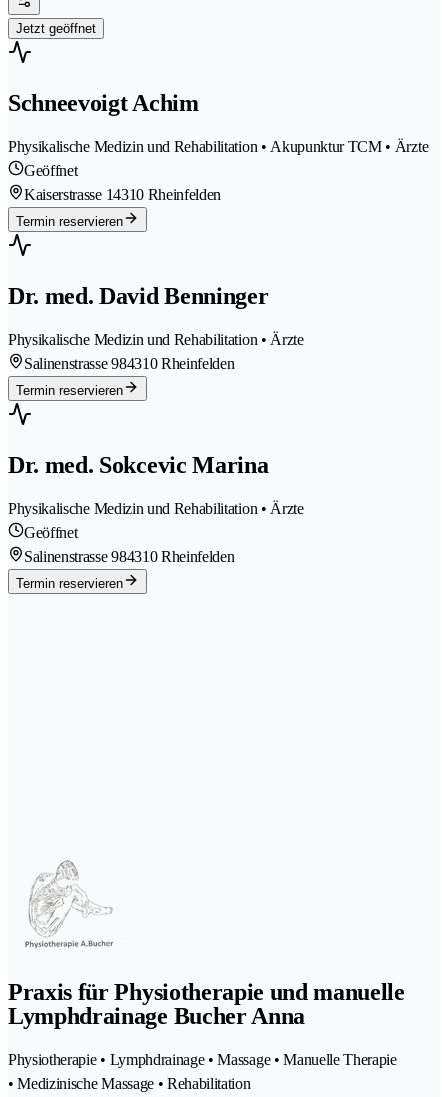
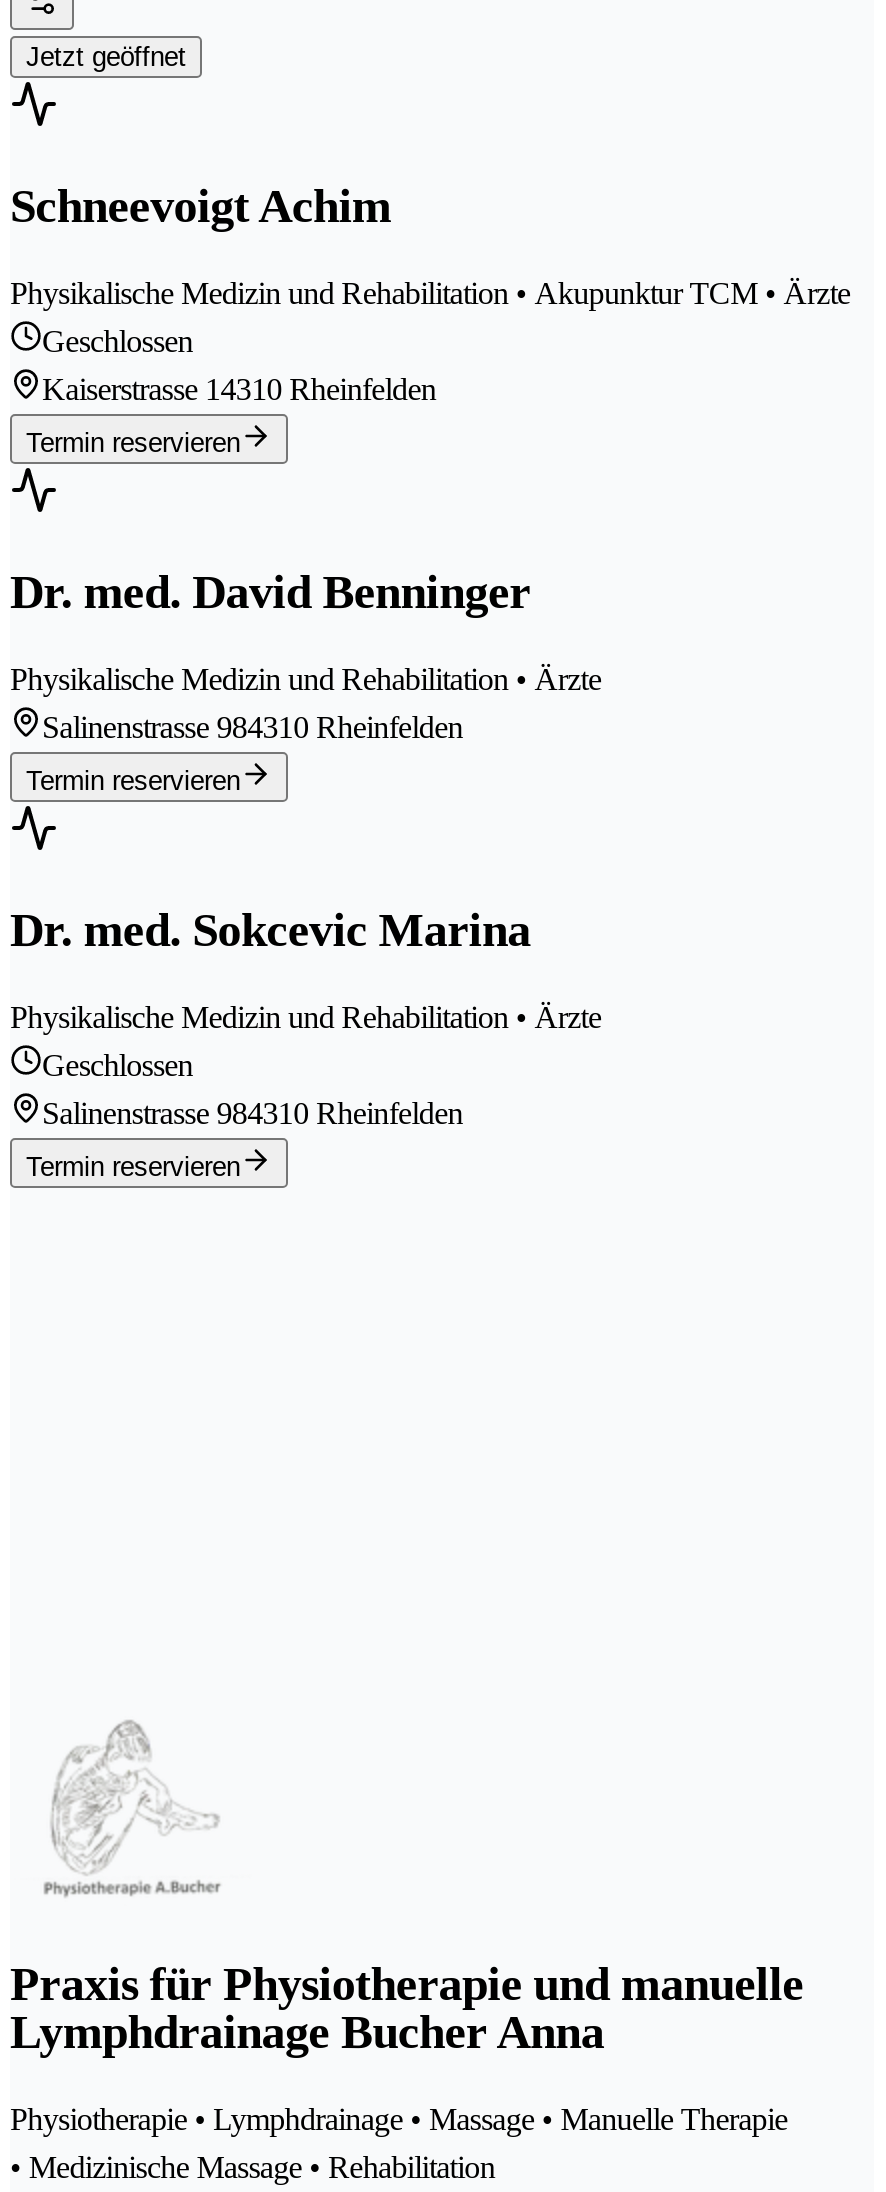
[24,162,77,179] Geöffnet -> [42,325,193,359] Geschlossen
[24,524,77,541] Geöffnet -> [42,1048,193,1082] Geschlossen

